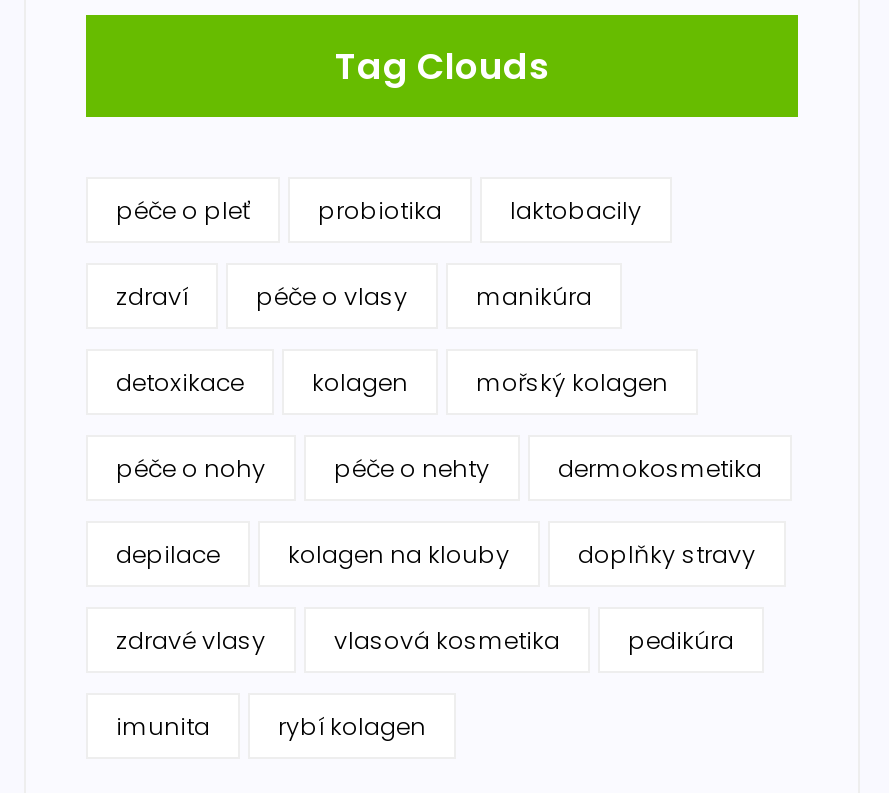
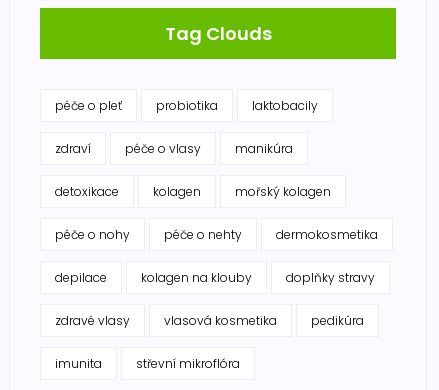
[278,709,426,743] rybí kolagen -> [136,355,240,372] střevní mikroflóra

